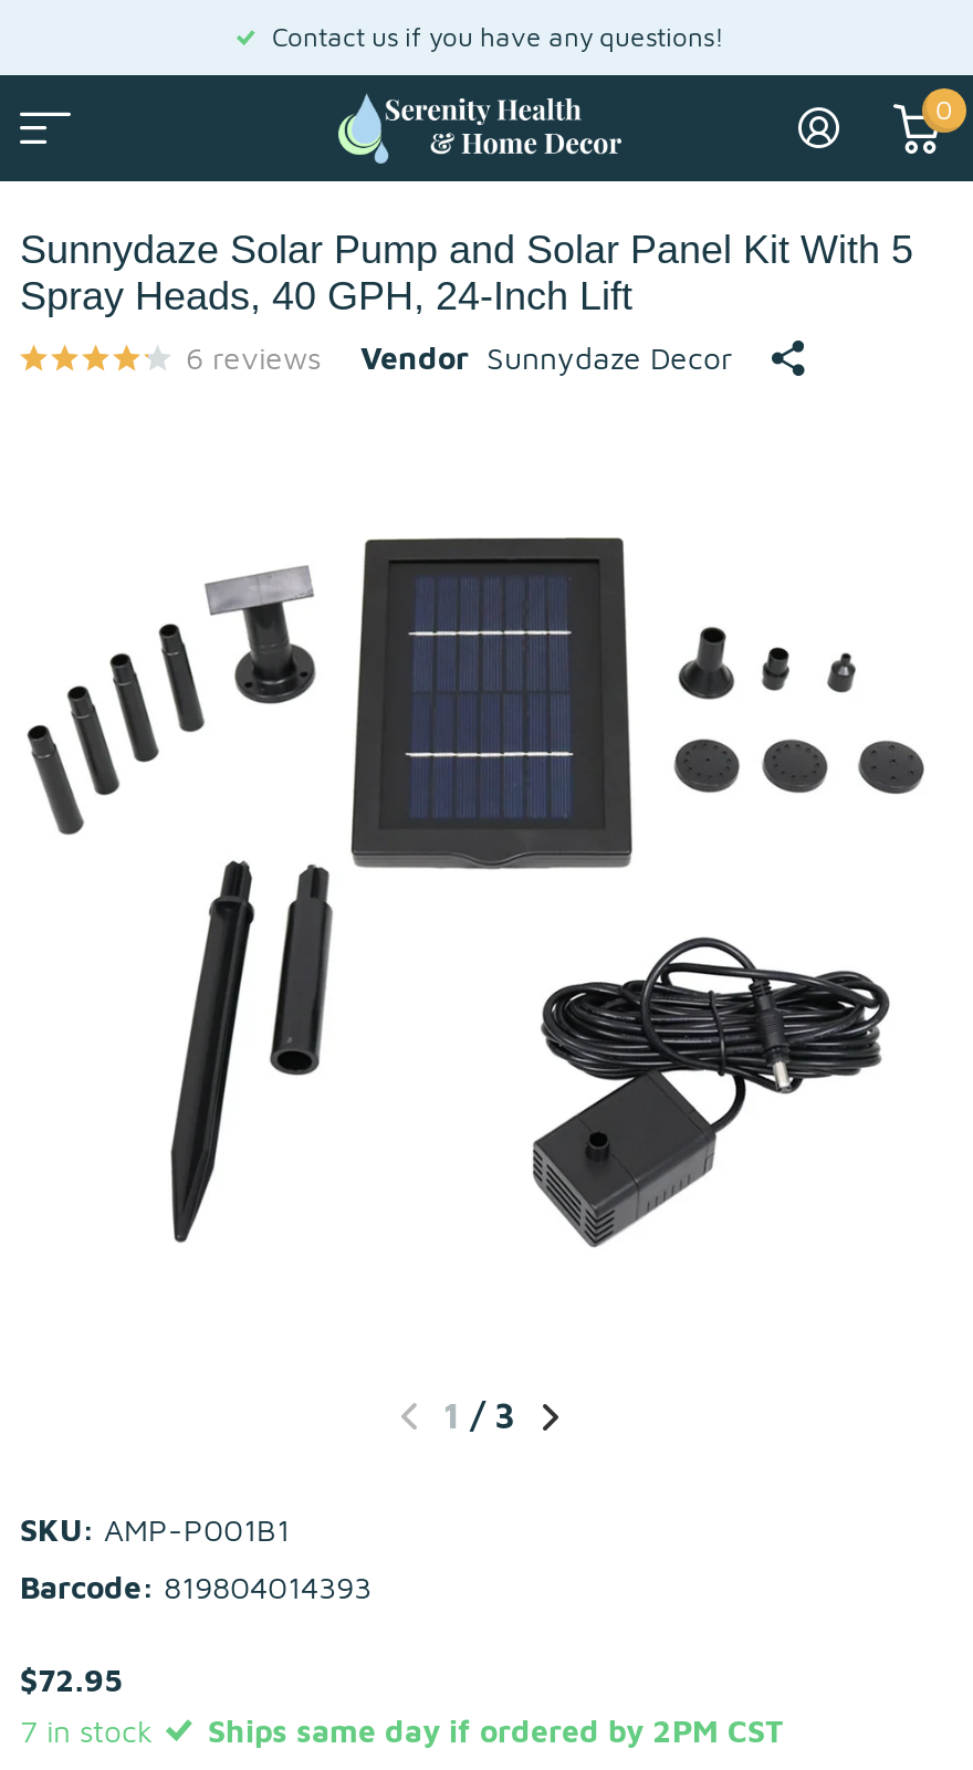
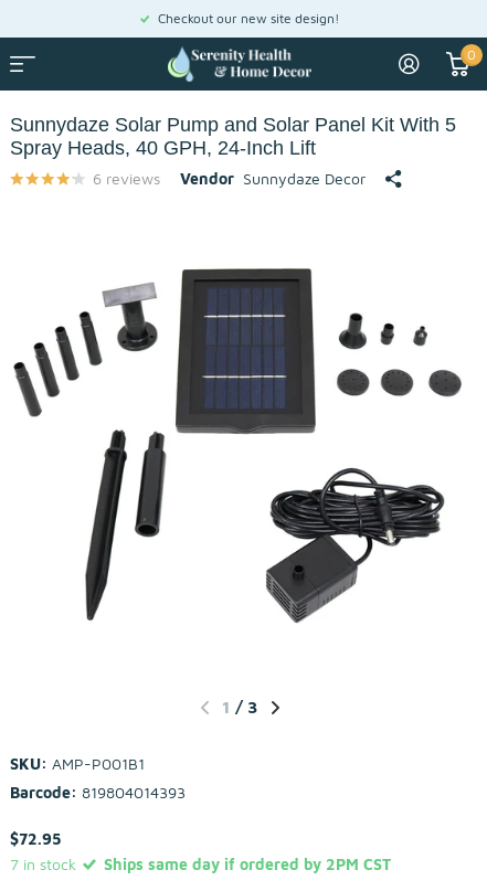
[272,20,723,53] Contact us if you have any questions! -> [158,10,339,26] Checkout our new site design!

